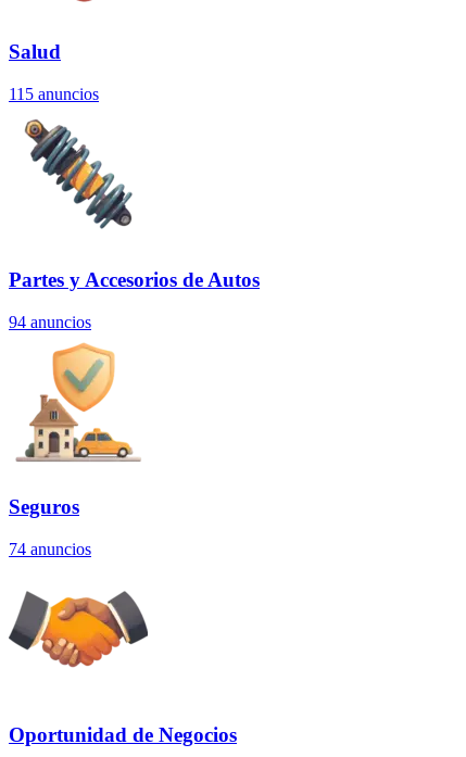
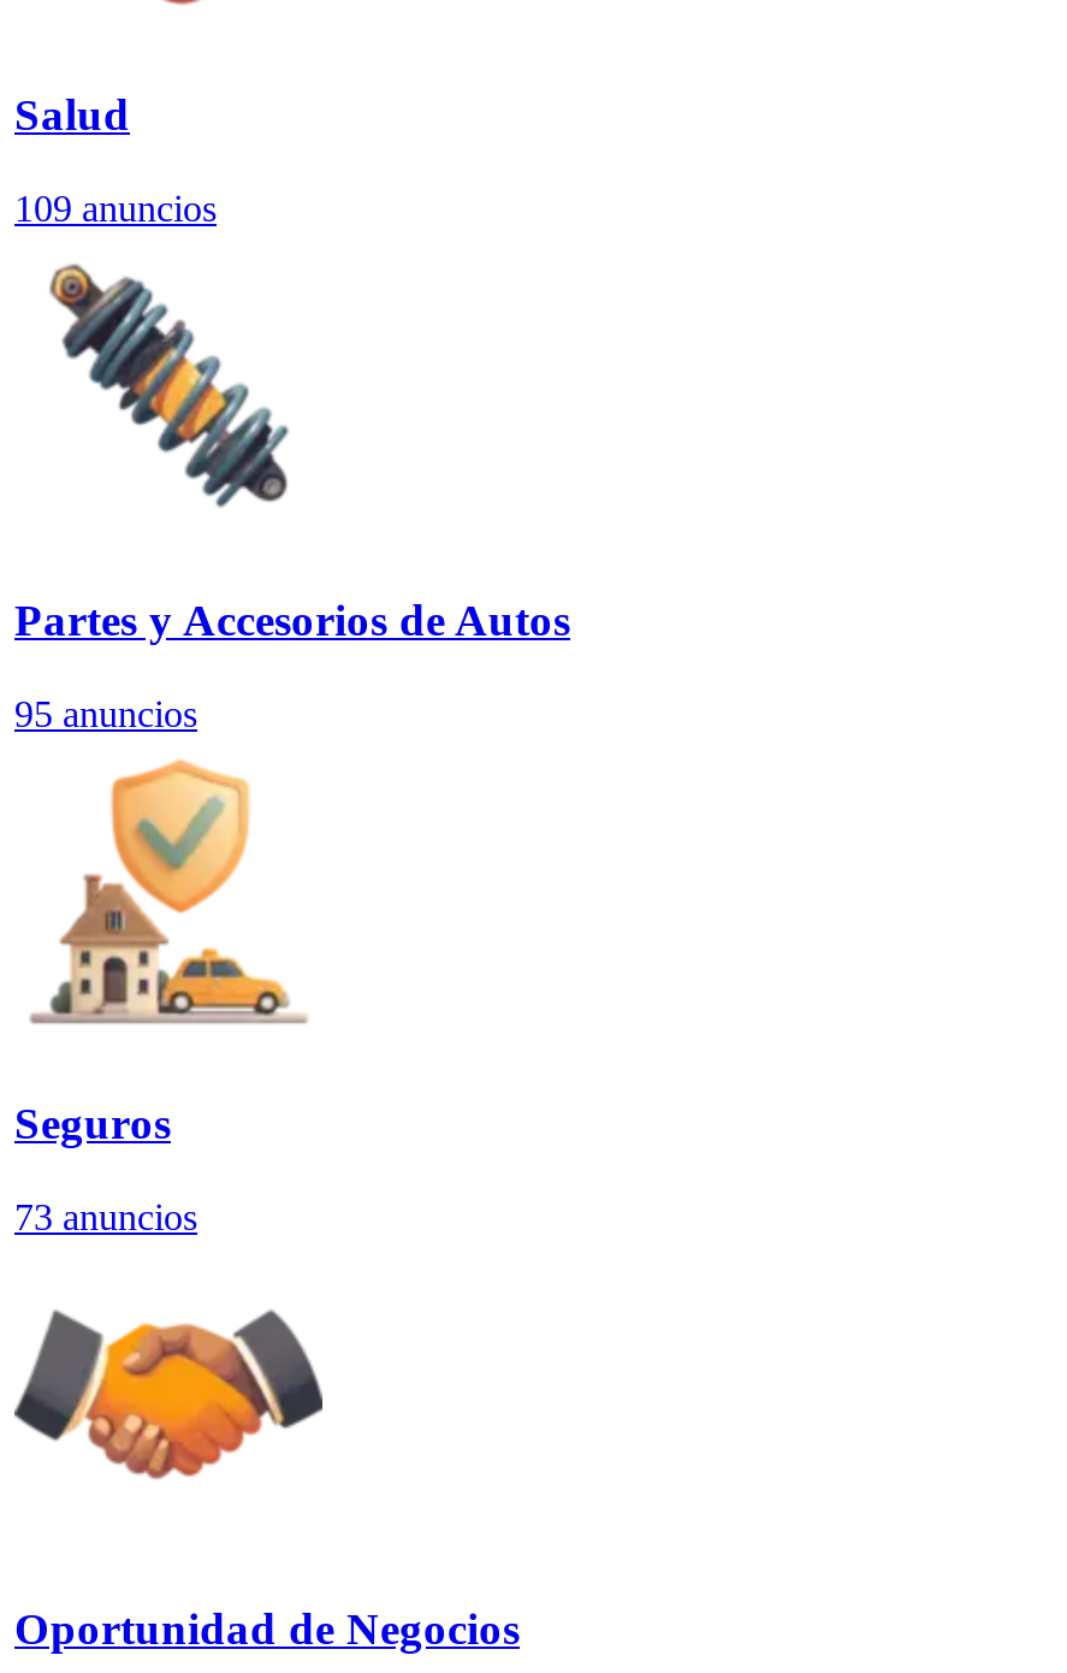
[9,85,99,103] 115 anuncios -> [14,188,217,229] 109 anuncios
[9,312,91,331] 94 anuncios -> [14,692,197,733] 95 anuncios
[9,540,91,558] 74 anuncios -> [14,1196,197,1237] 73 anuncios

